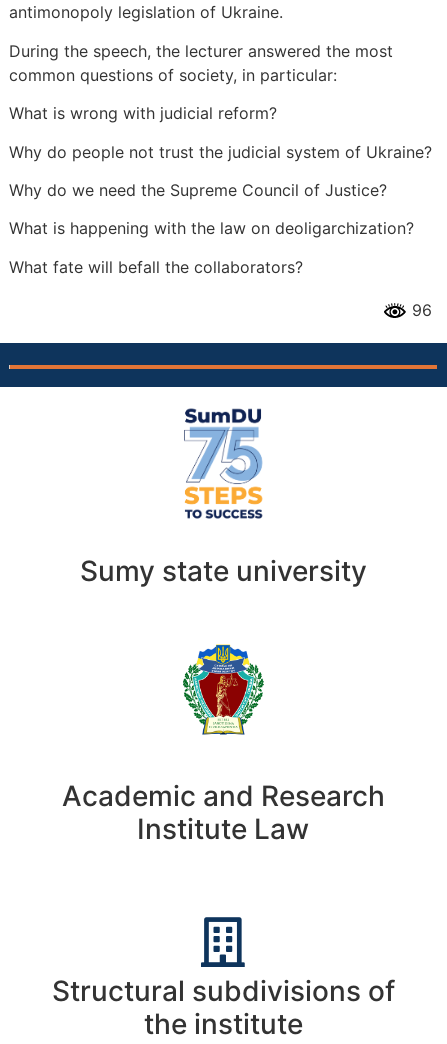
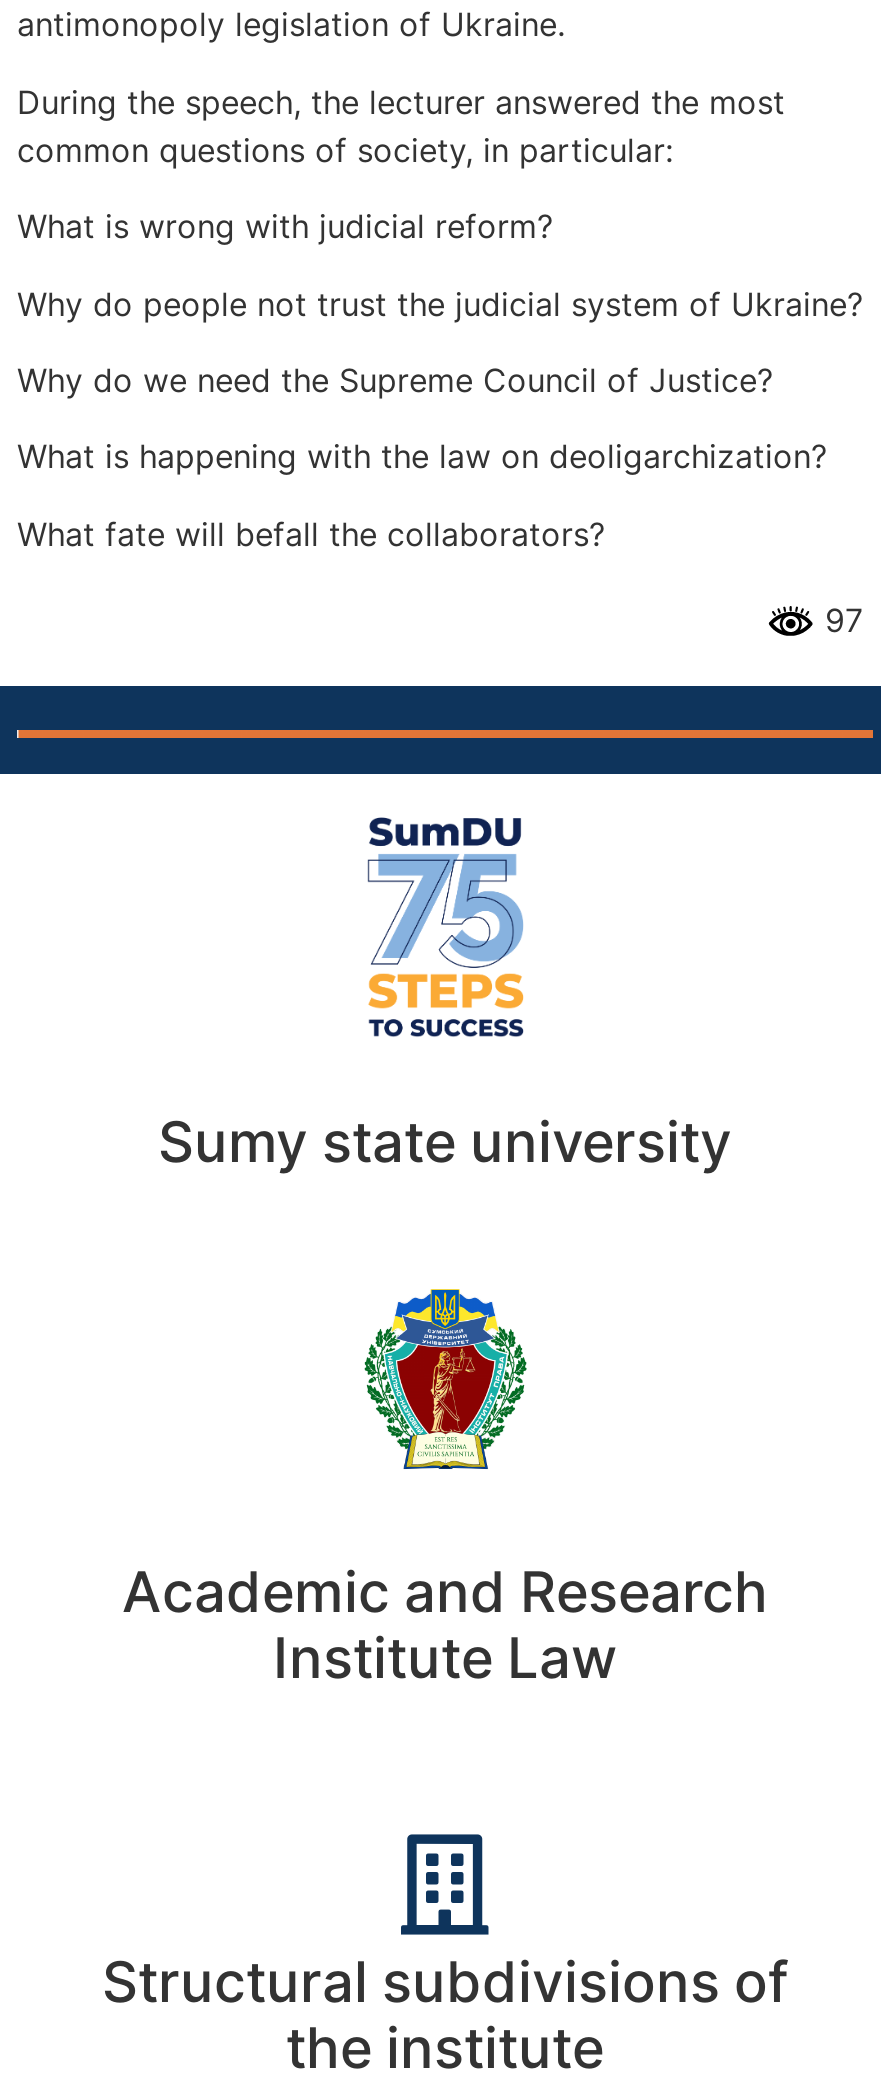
[407,300,432,320] 96 -> [815,600,863,640] 97

